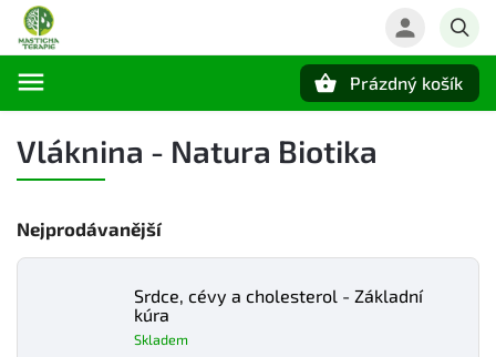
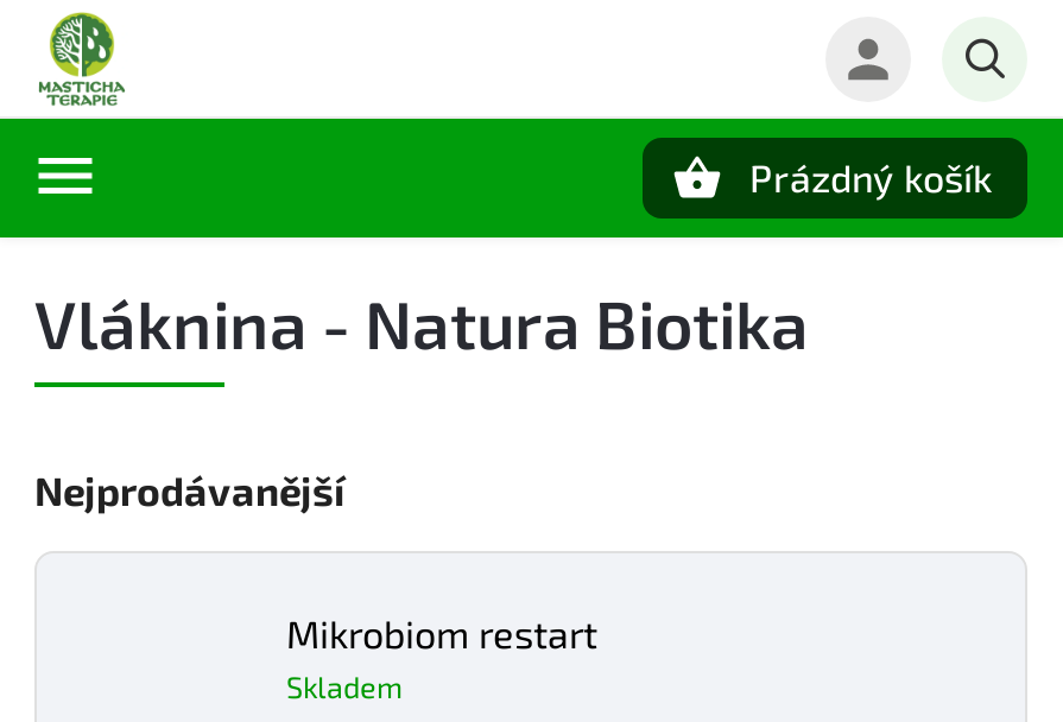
[134,285,423,325] Srdce, cévy a cholesterol - Základní | kúra -> [286,610,597,655] Mikrobiom restart

